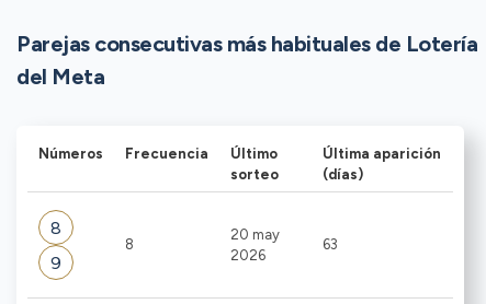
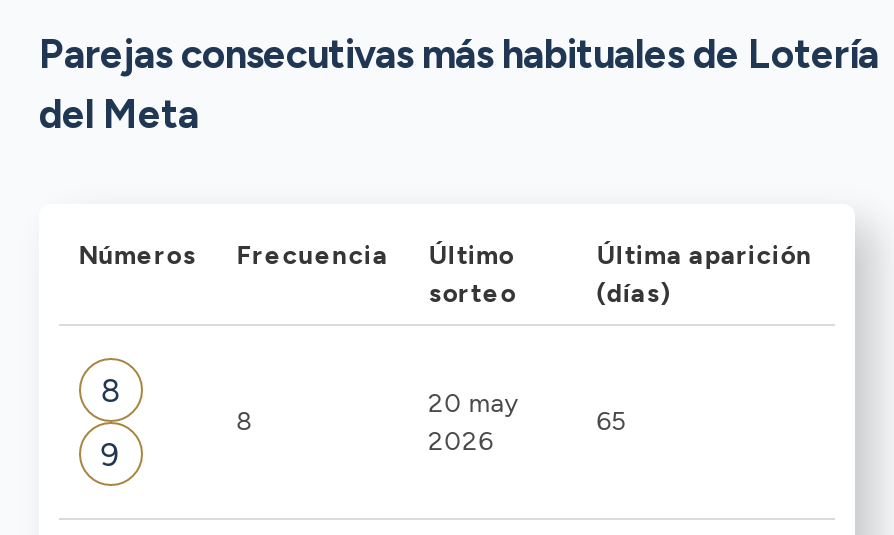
[322,236,338,252] 63 -> [597,405,627,435] 65

